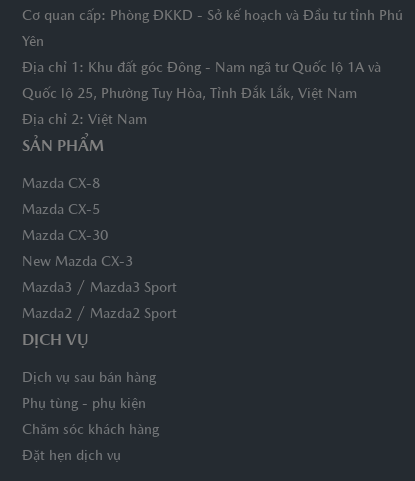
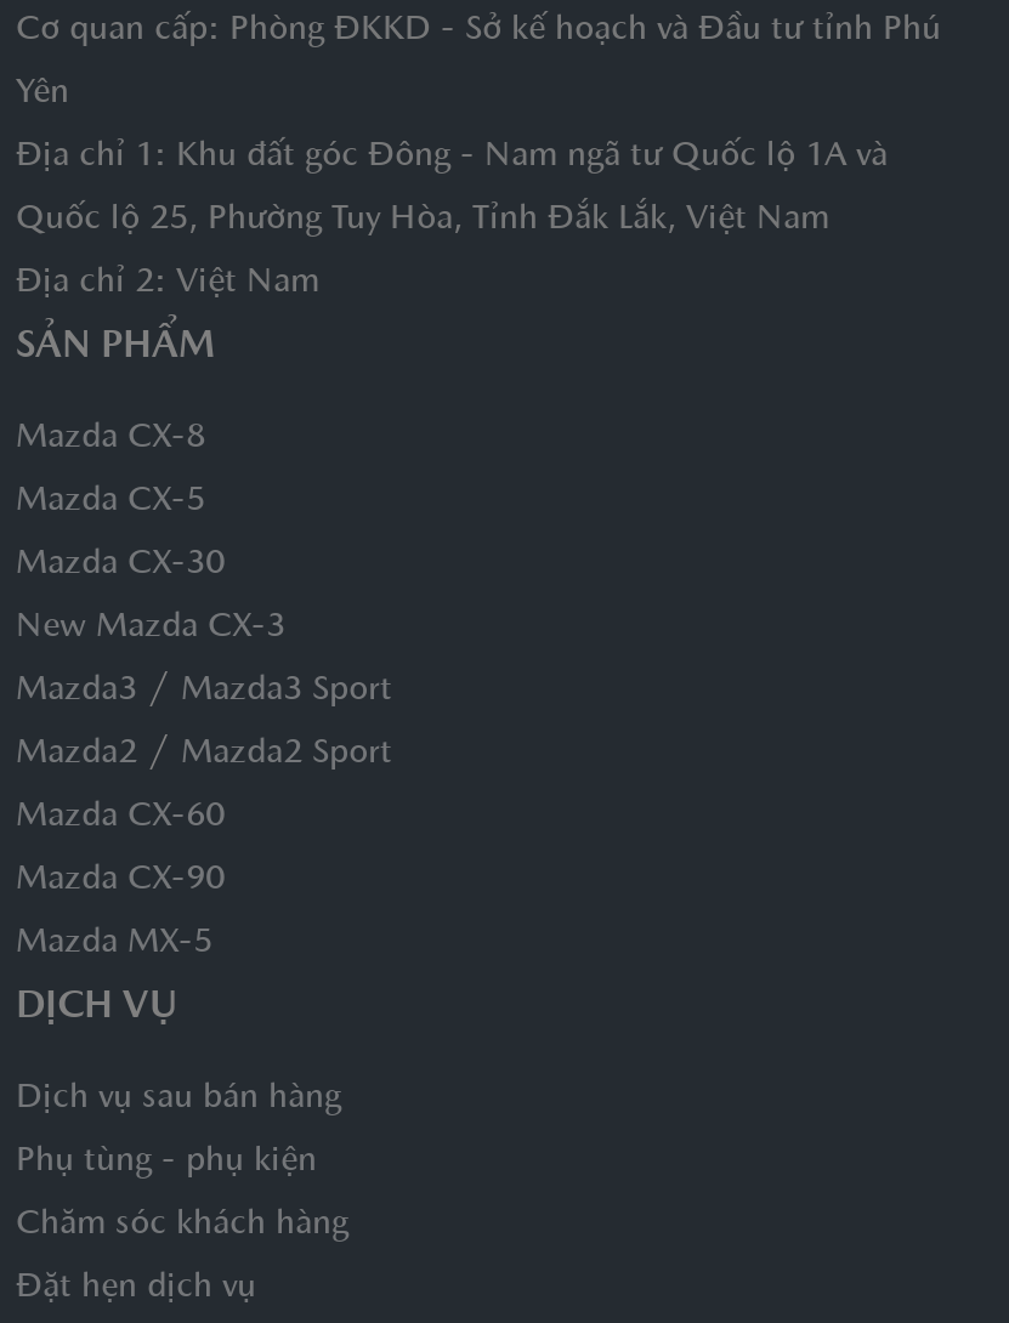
none -> [16,799,225,961] Mazda CX-60 | Mazda CX-90 | Mazda MX-5

